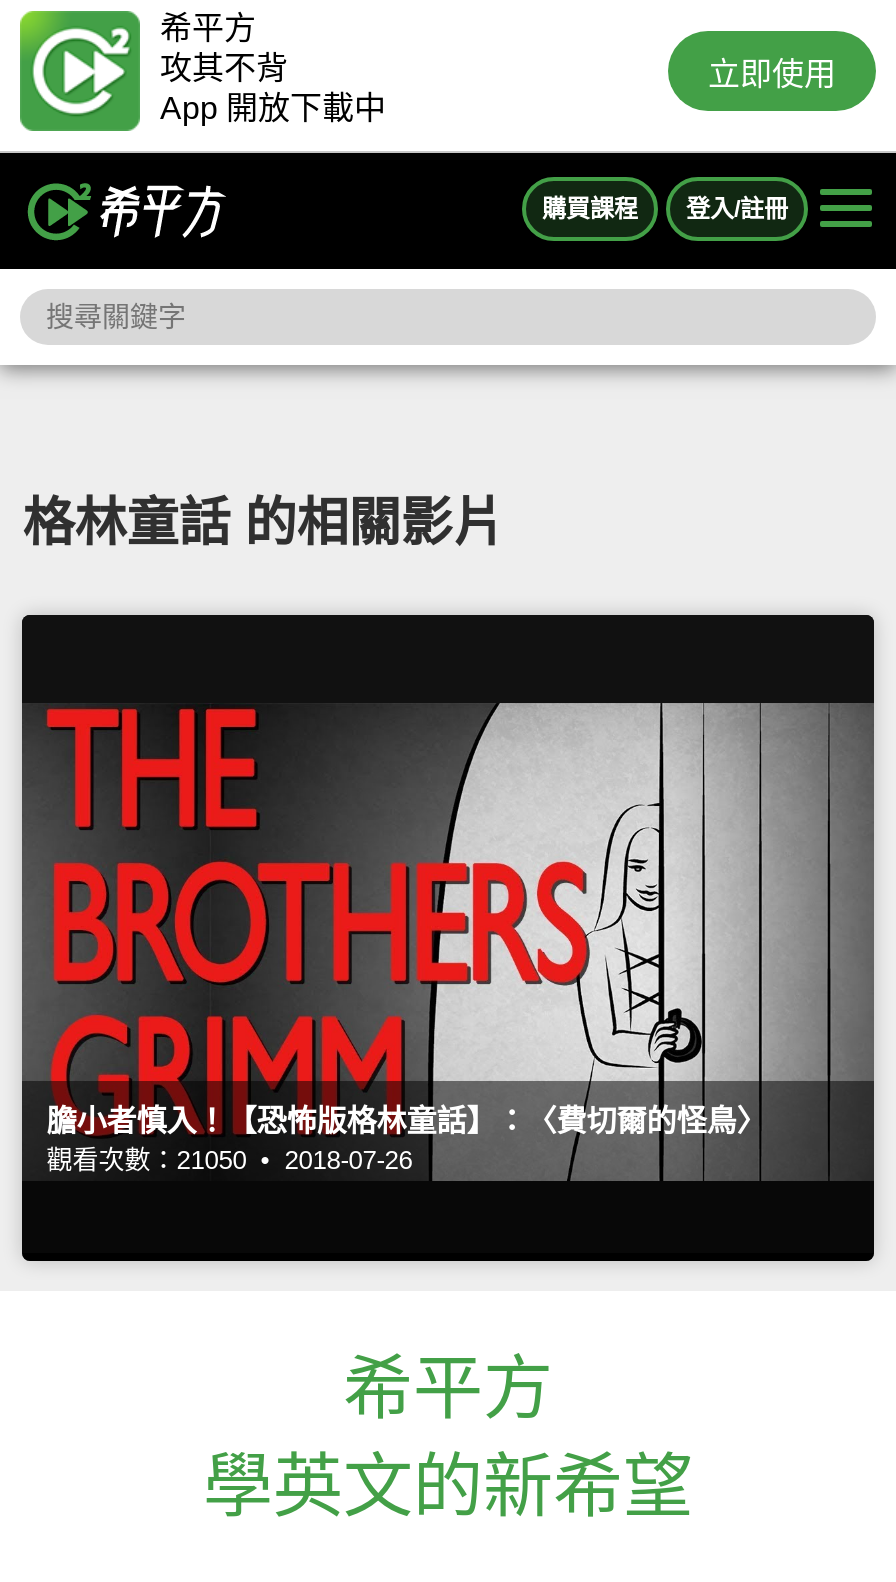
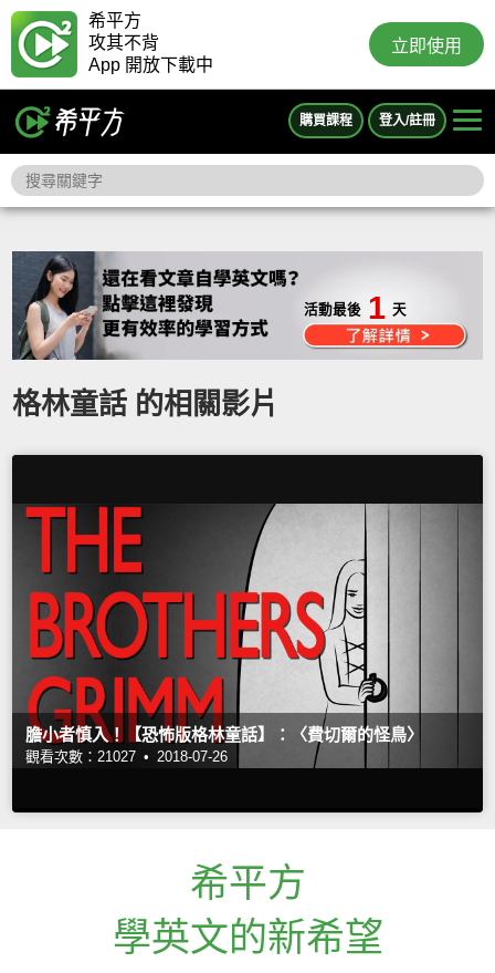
none -> [304,290,407,325] 活動最後 1 天
[46,1145,412,1175] 觀看次數：21050 • 2018-07-26 -> [26,748,228,765] 觀看次數：21027 • 2018-07-26

